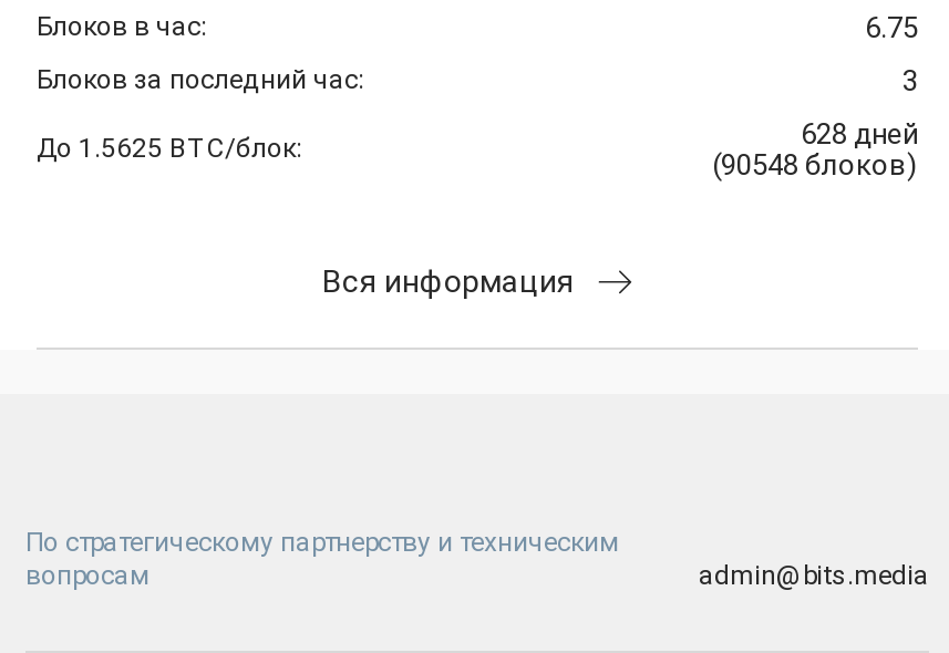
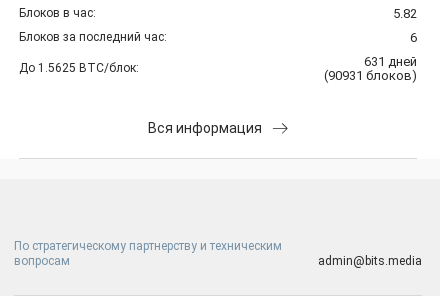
[865,11,918,44] 6.75 -> [393,6,417,21] 5.82
[902,64,918,97] 3 -> [410,30,417,45] 6
[801,117,918,150] 628 дней -> [364,54,417,69] 631 дней
[712,148,918,181] (90548 блоков) -> [324,68,417,83] (90931 блоков)

